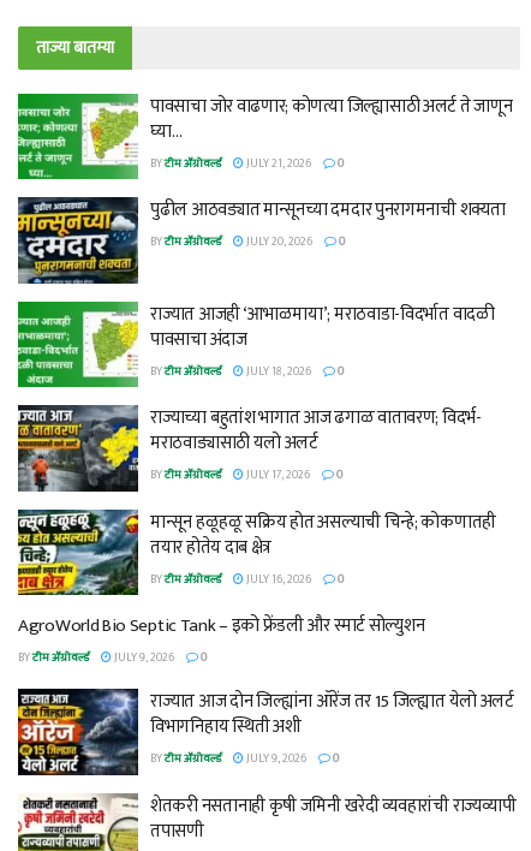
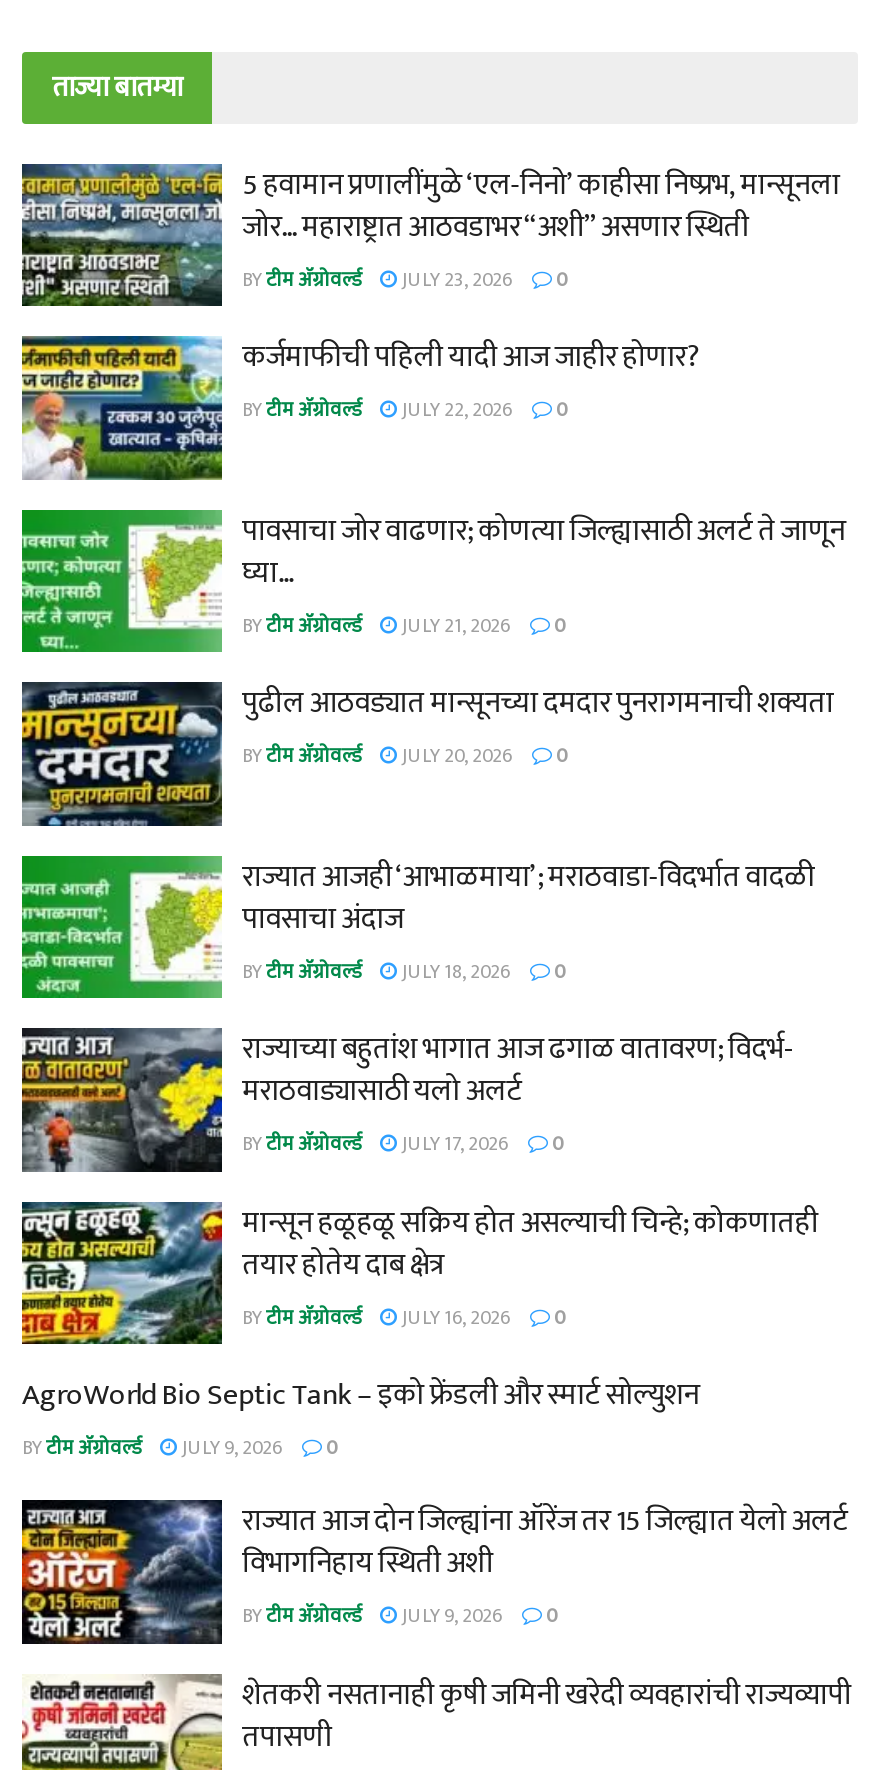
none -> [20,159,840,426] [image] | 5 हवामान प्रणालींमुळे ‘एल-निनो’ काहीसा निष्प्रभ, मान्सूनला | जोर… महाराष्ट्रात आठवडाभर “अशी” असणार स्थिती | BY टीम ॲग्रोवर्ल्ड | JULY 23, 2026 | 0 | कर्जमाफीची पहिली यादी आज जाहीर होणार? | BY टीम ॲग्रोवर्ल्ड | JULY 22, 2026 | 0
none -> [20,334,224,482] [image]

